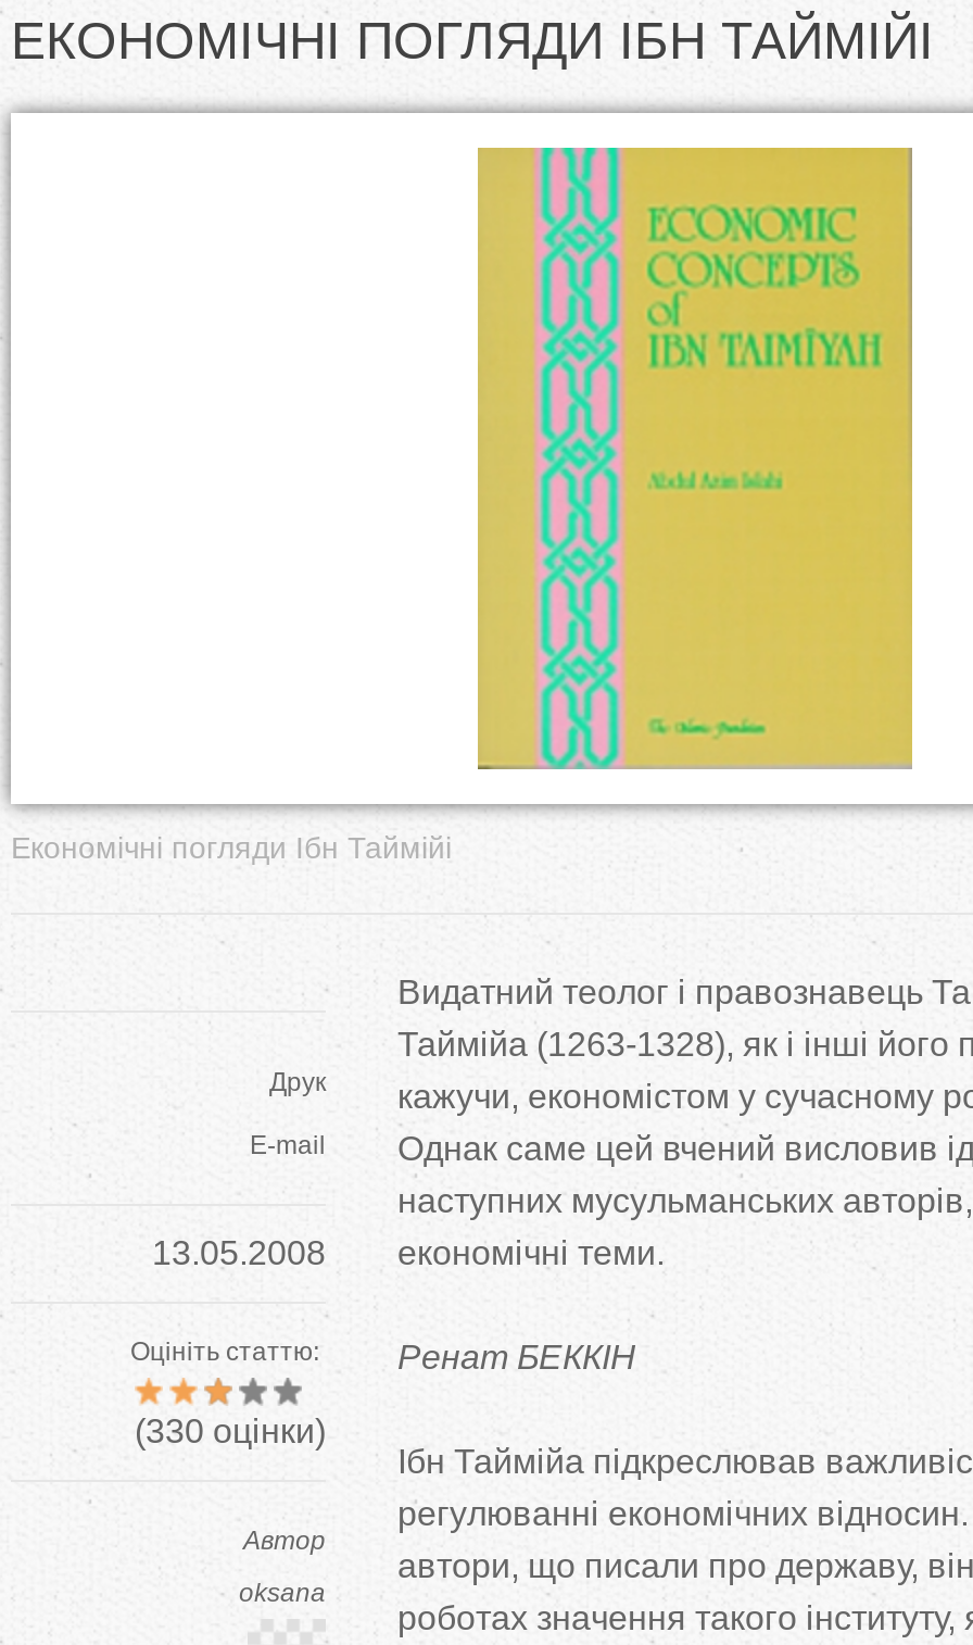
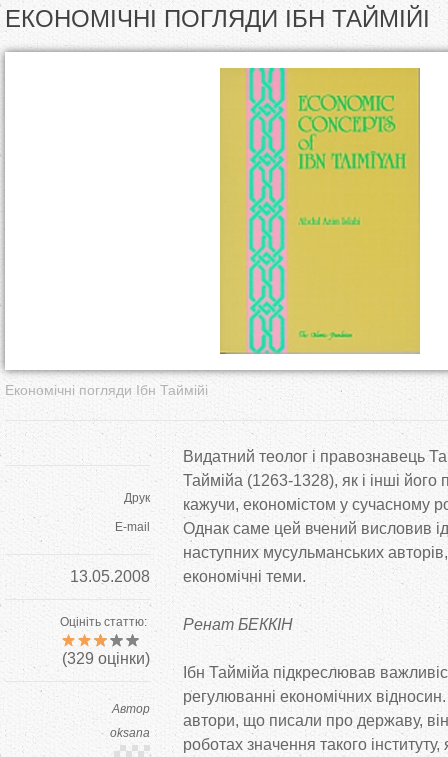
[135,1412,326,1449] (330 оцінки) -> [62,650,150,667] (329 оцінки)

